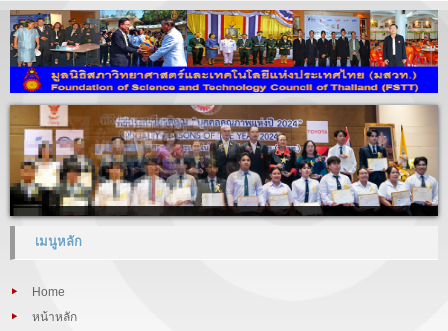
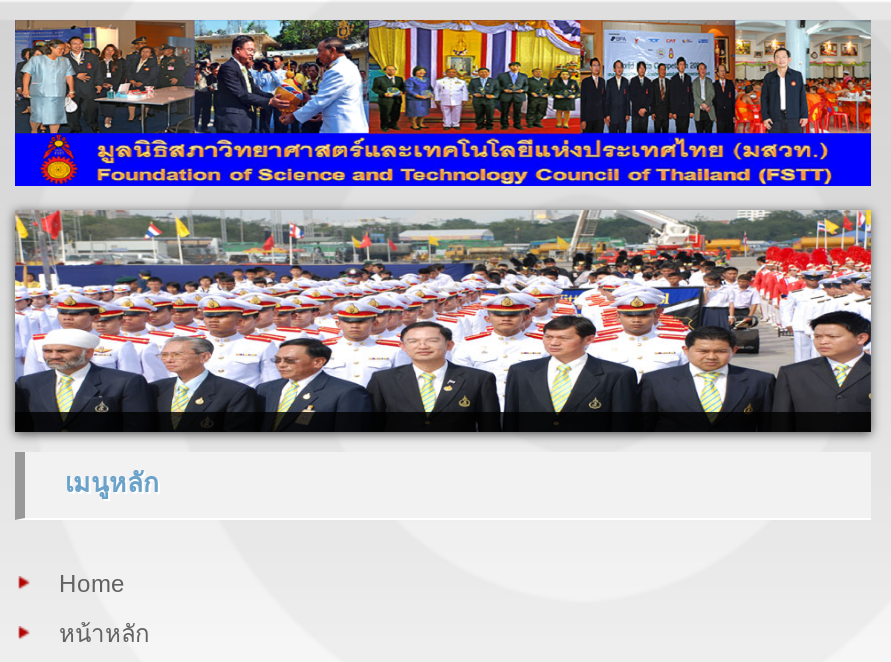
[9,104,438,214] [image] -> [13,208,873,430] [image]

